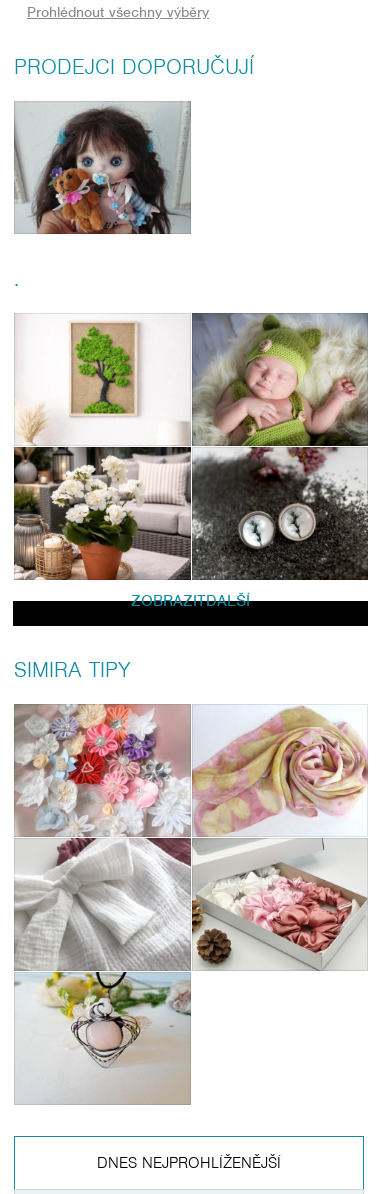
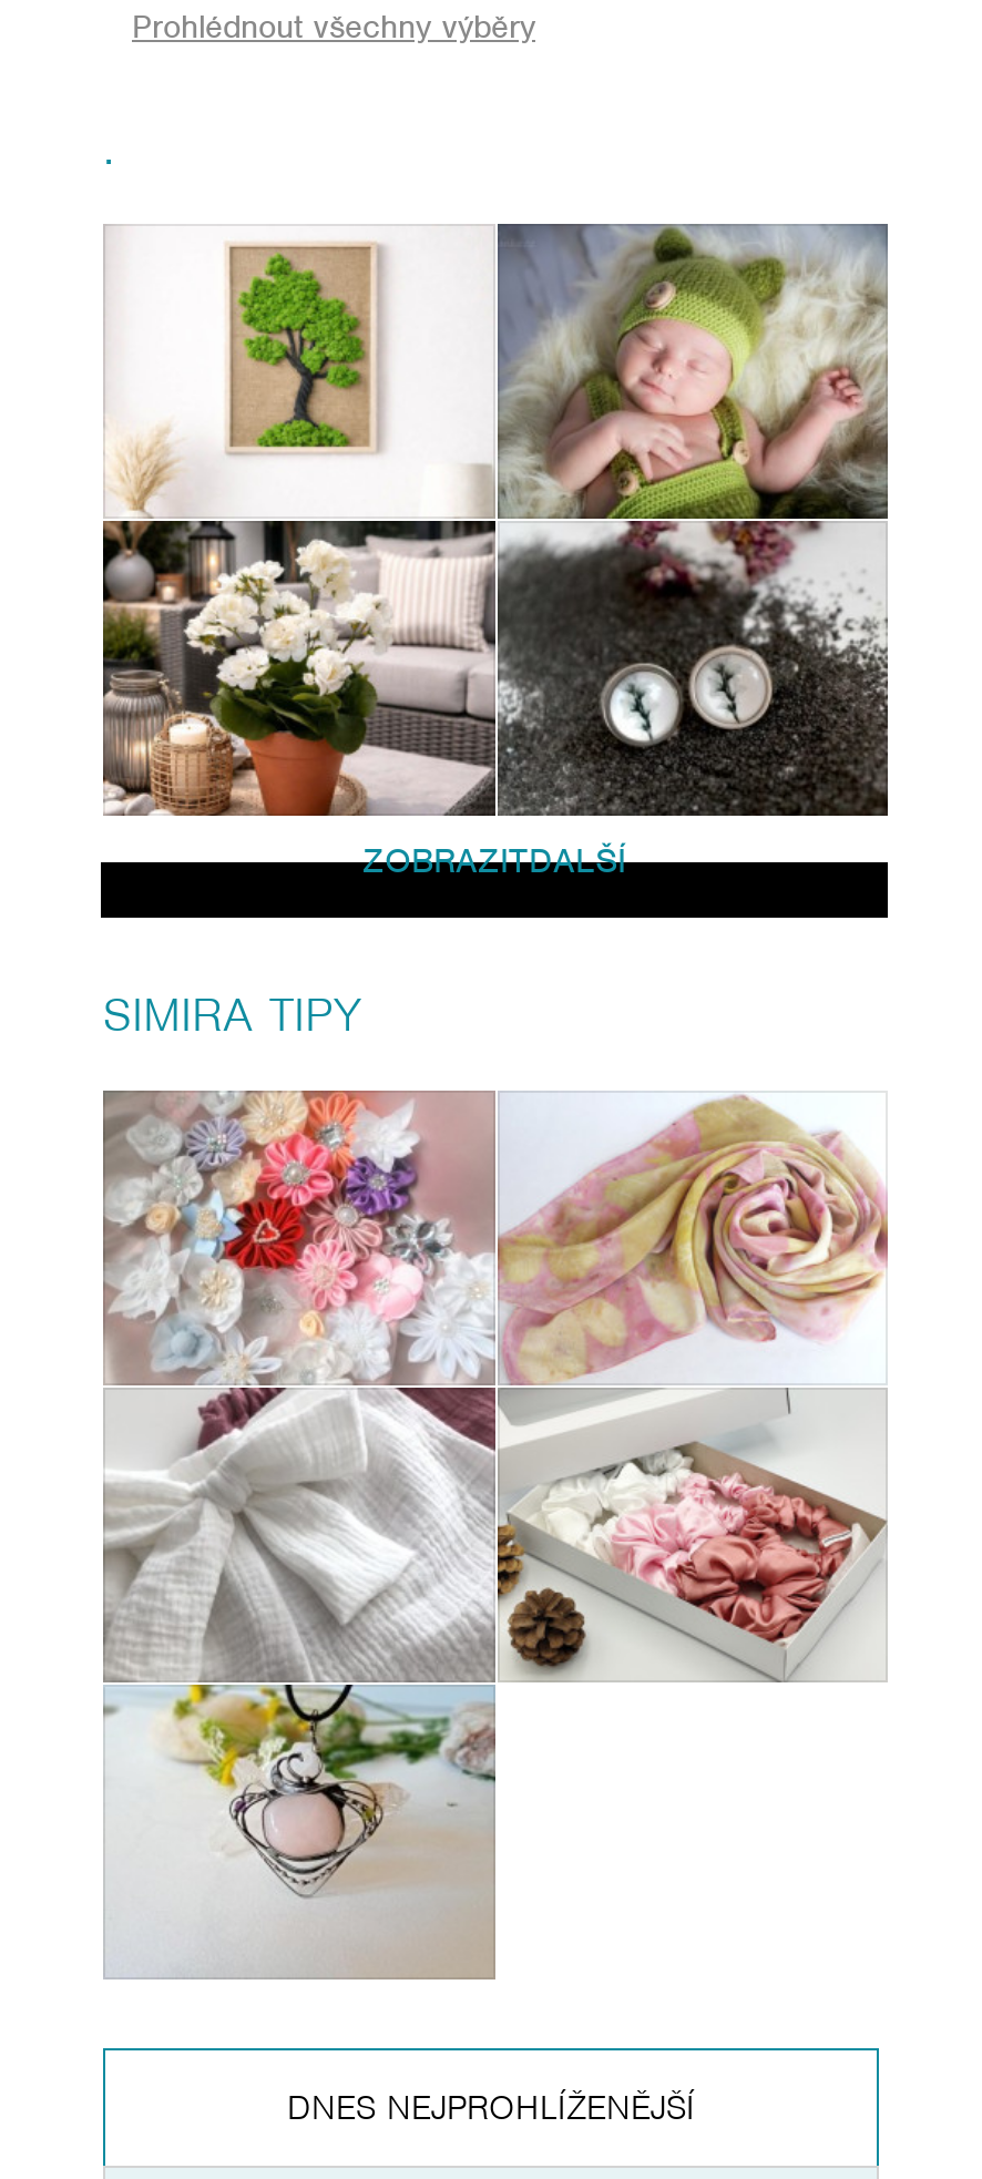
[14,53,254,80] PRODEJCI DOPORUČUJÍ -> none
[14,101,191,234] [image] -> none

